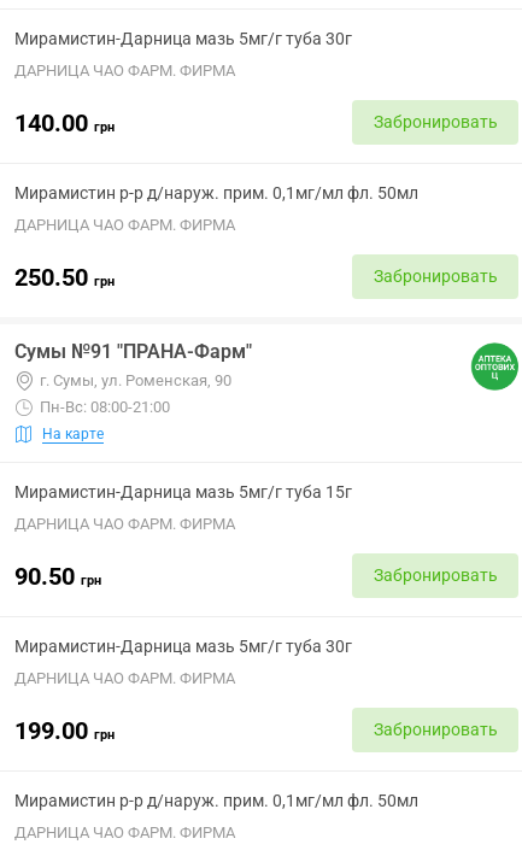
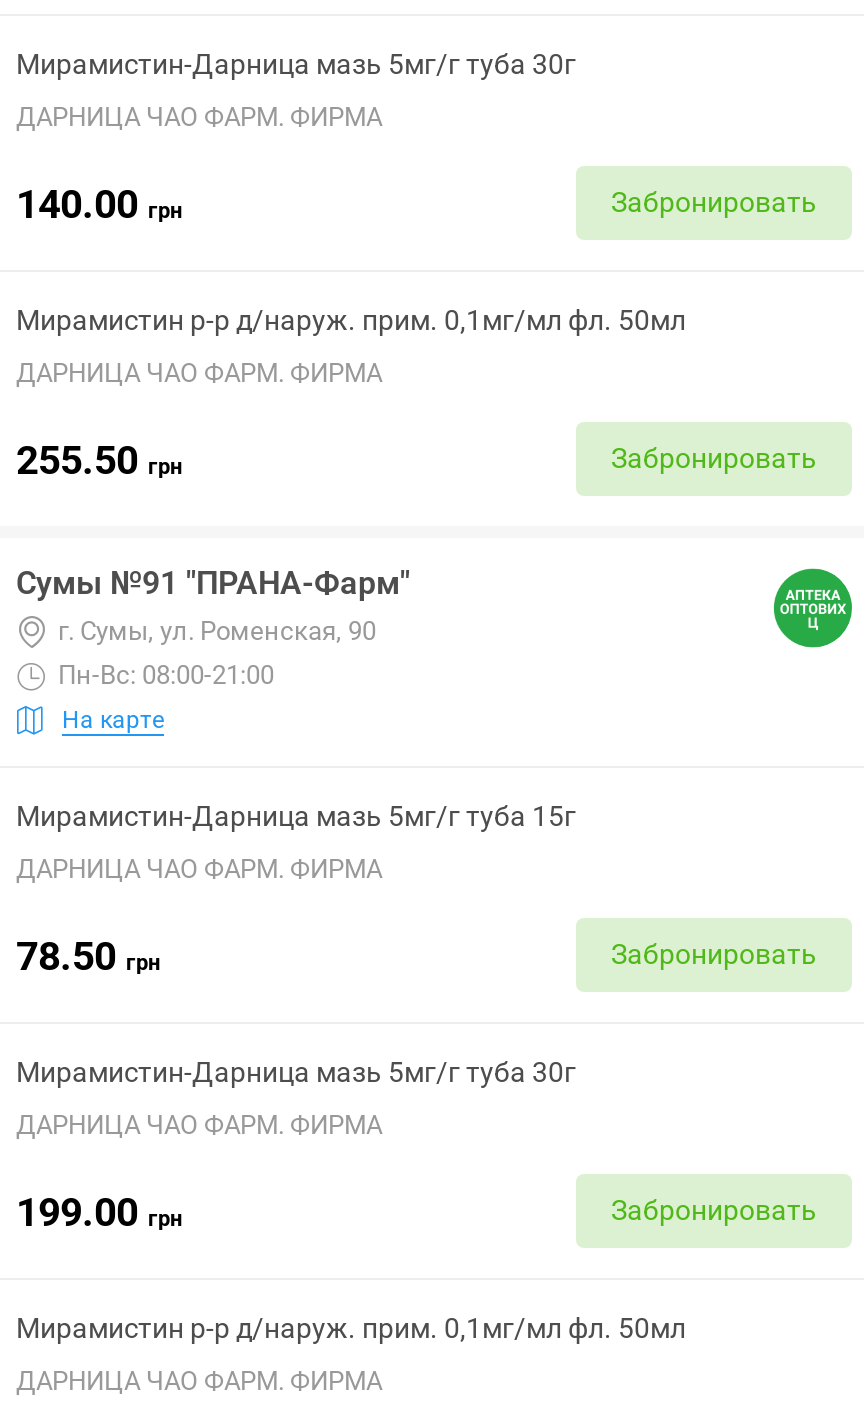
[14,262,115,291] 250.50 грн -> [16,435,182,483] 255.50 грн
[14,561,101,590] 90.50 грн -> [16,931,160,979] 78.50 грн

